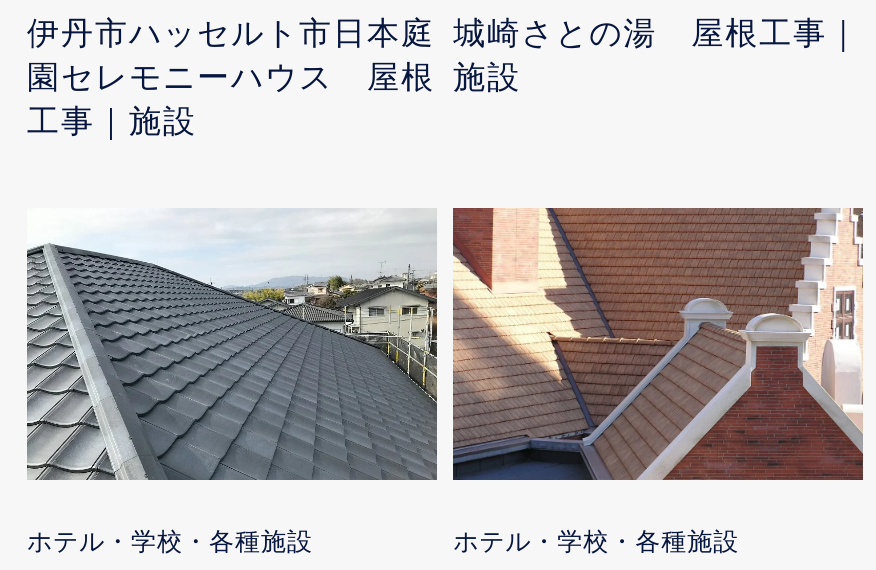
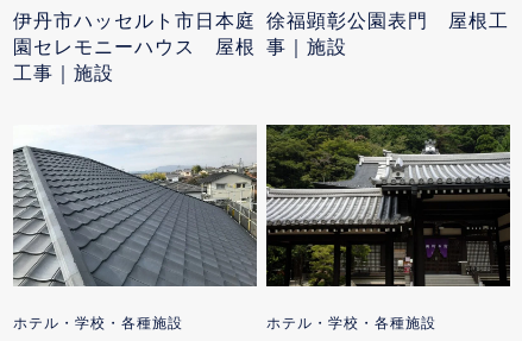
[453,16,861,94] 城崎さとの湯 屋根工事｜ | 施設 -> [267,11,509,57] 徐福顕彰公園表門 屋根工 | 事｜施設
[451,206,865,482] [image] -> [265,124,511,288] [image]

